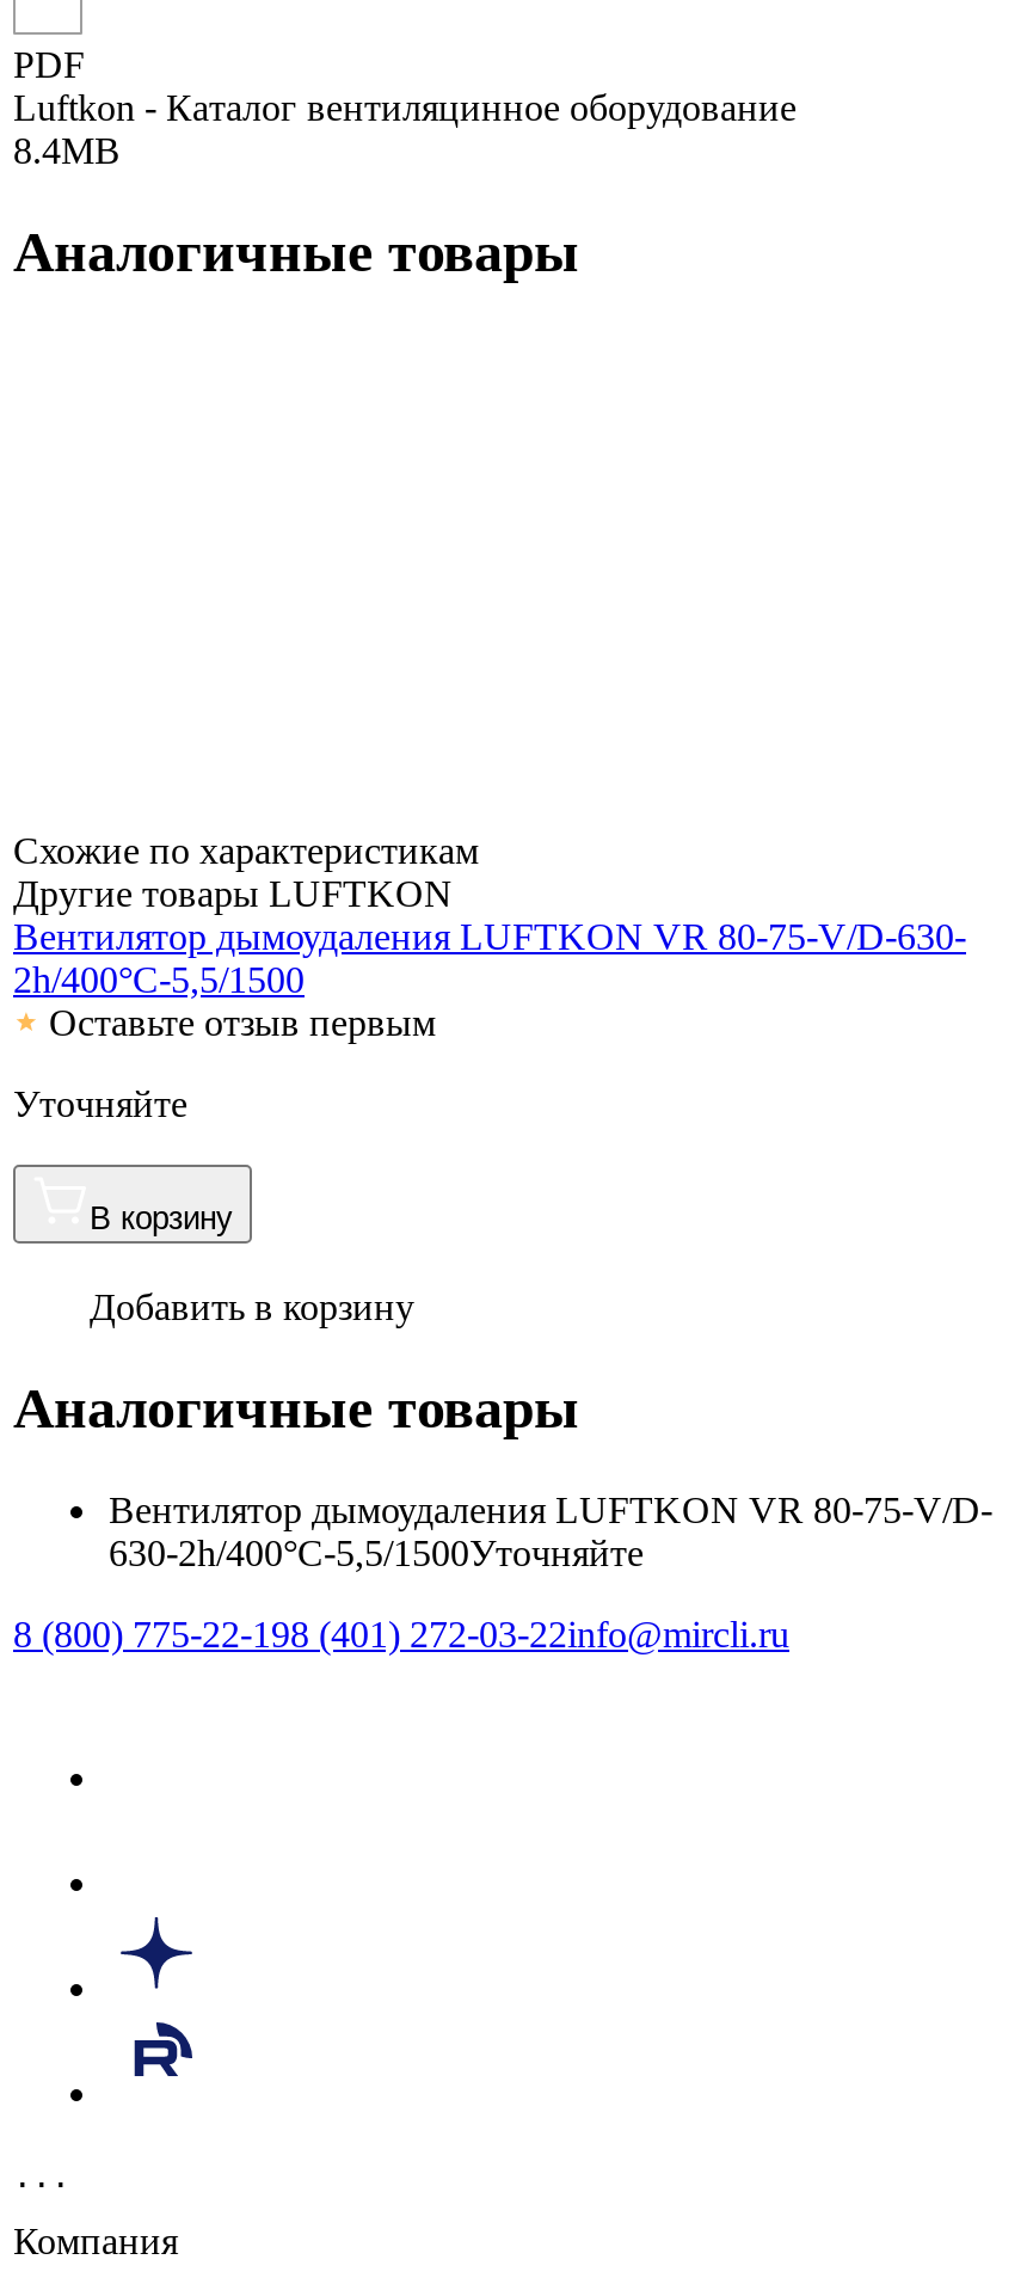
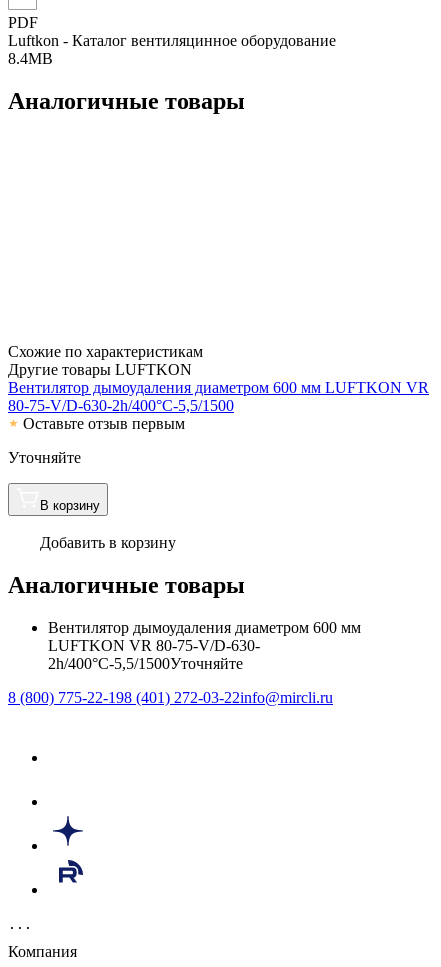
[13,916,966,1000] Вентилятор дымоудаления LUFTKON VR 80-75-V/D-630- | 2h/400°С-5,5/1500 -> [8,379,429,414] Вентилятор дымоудаления диаметром 600 мм LUFTKON VR | 80-75-V/D-630-2h/400°С-5,5/1500
[109,1489,992,1573] Вентилятор дымоудаления LUFTKON VR 80-75-V/D- | 630-2h/400°С-5,5/1500Уточняйте -> [48,619,361,672] Вентилятор дымоудаления диаметром 600 мм | LUFTKON VR 80-75-V/D-630- | 2h/400°С-5,5/1500Уточняйте

